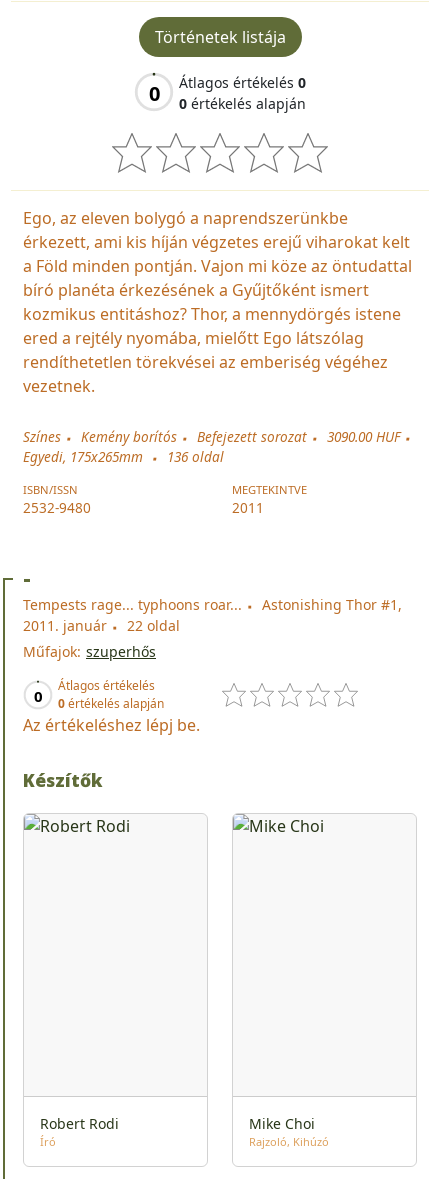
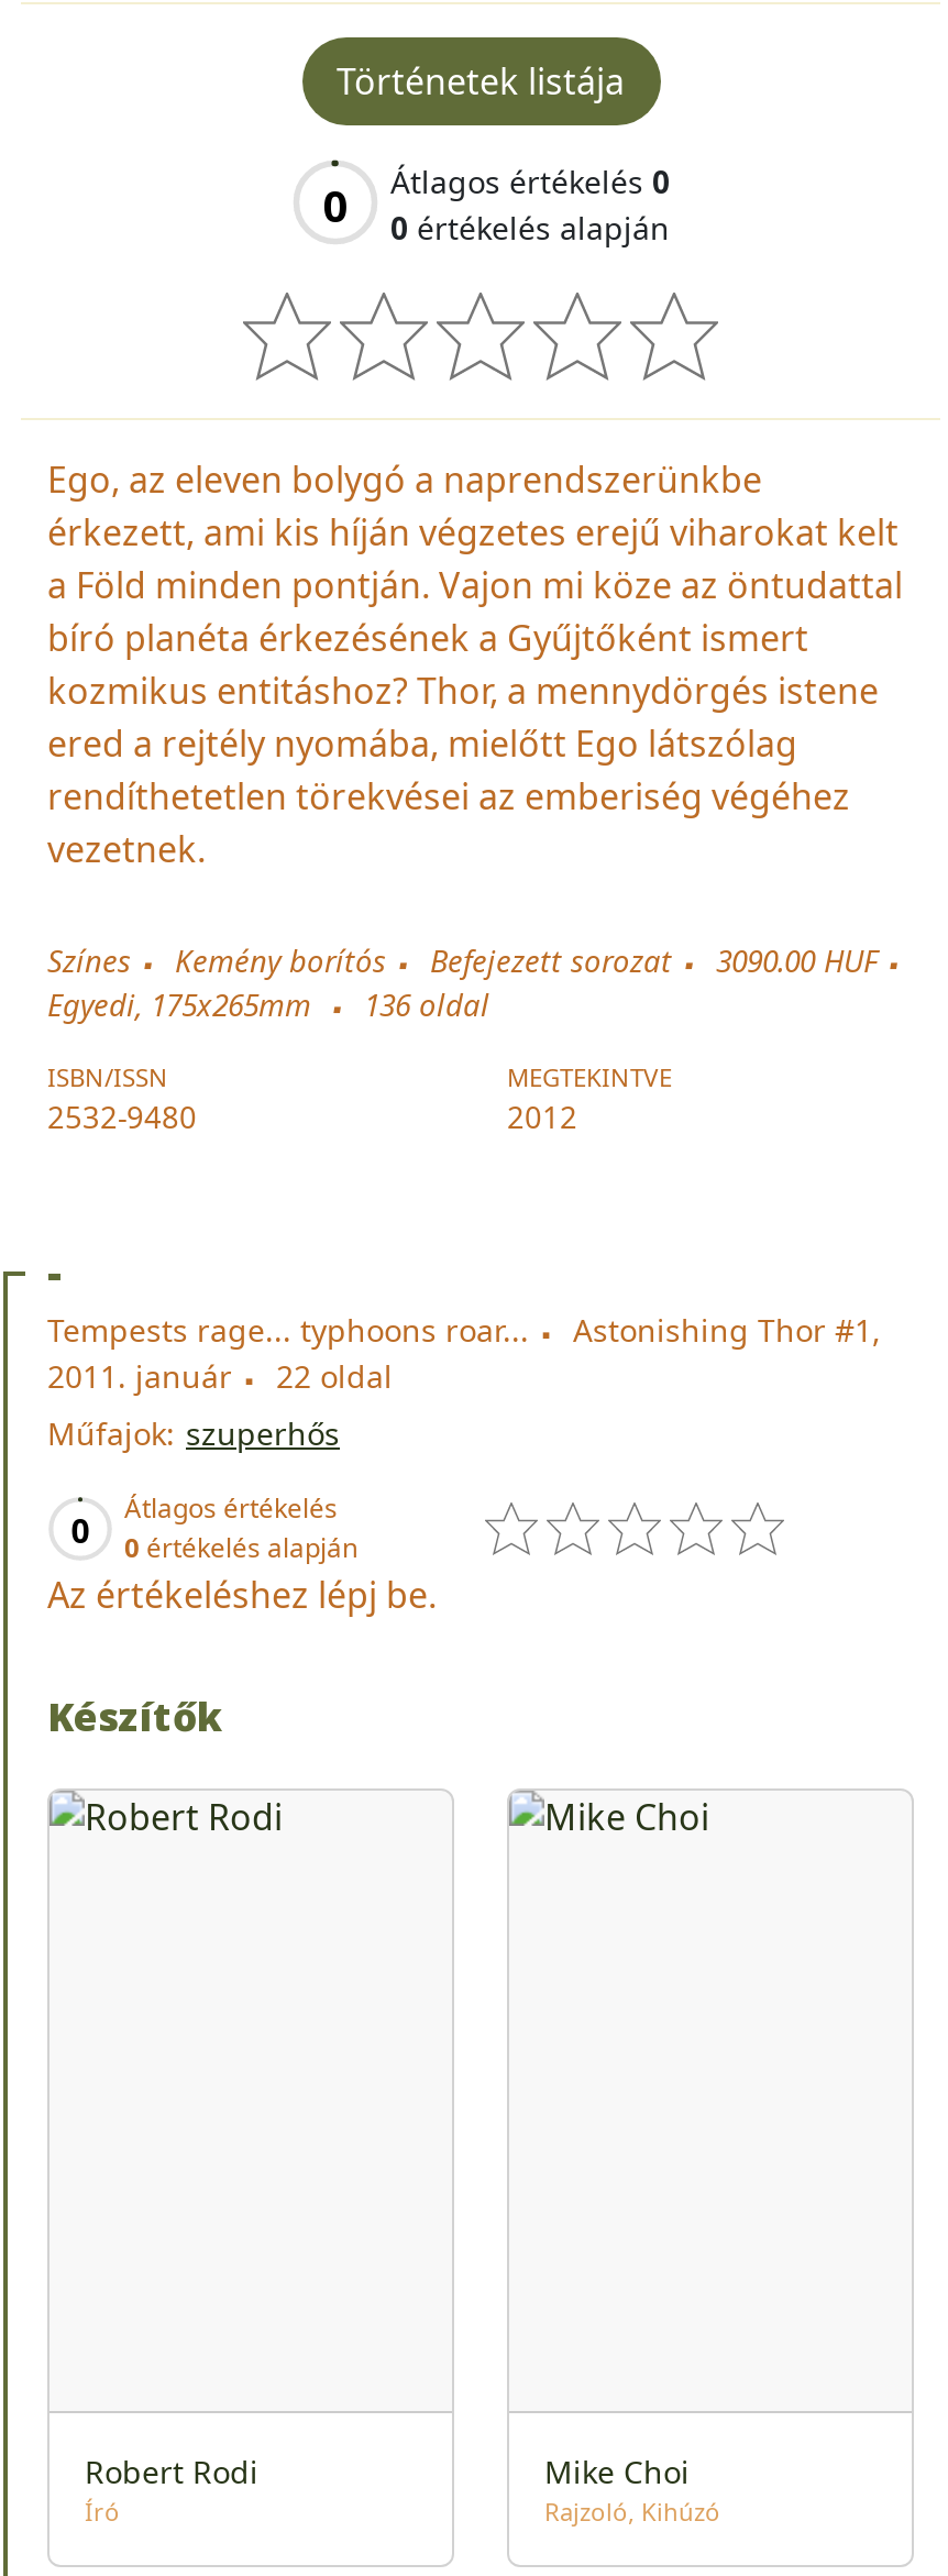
[232,498,264,517] 2011 -> [507,1095,577,1137] 2012

